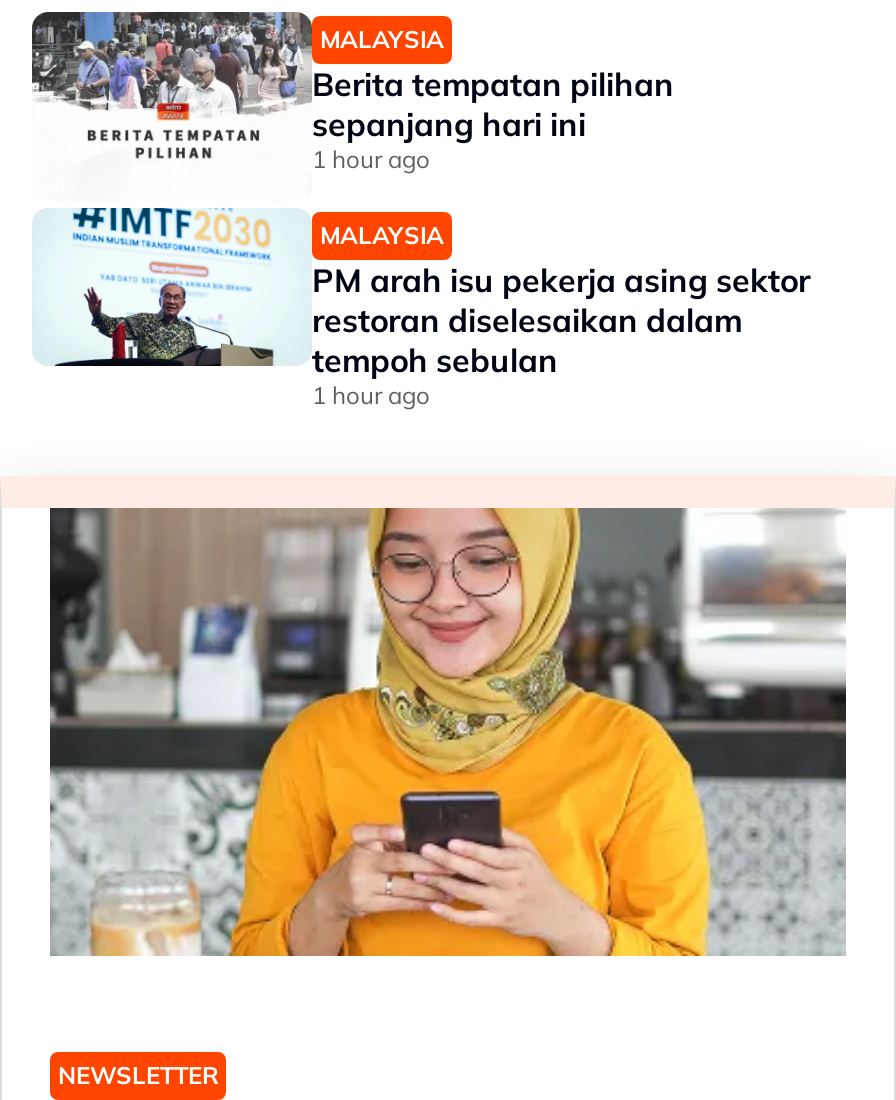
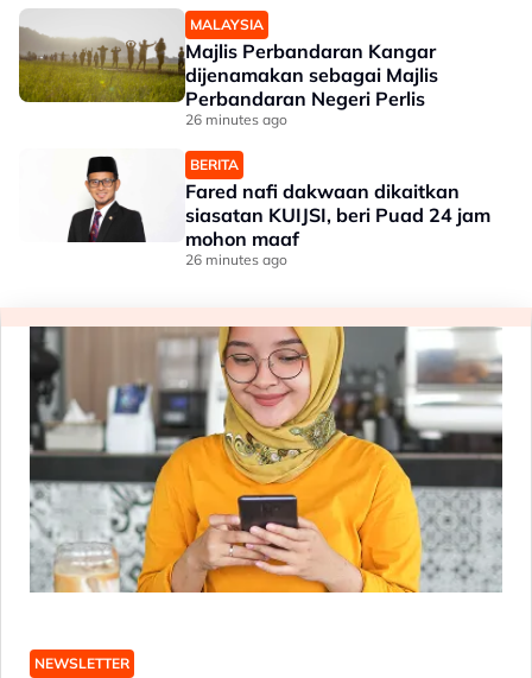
[30,10,674,174] [image] | Berita tempatan pilihan | sepanjang hari ini | 1 hour ago -> [18,8,438,128] [image] | Majlis Perbandaran Kangar | dijenamakan sebagai Majlis | Perbandaran Negeri Perlis | 26 minutes ago
[34,206,810,410] [image] | MALAYSIA | PM arah isu pekerja asing sektor | restoran diselesaikan dalam | tempoh sebulan | 1 hour ago -> [53,148,490,268] [image] | BERITA | Fared nafi dakwaan dikaitkan | siasatan KUIJSI, beri Puad 24 jam | mohon maaf | 26 minutes ago

